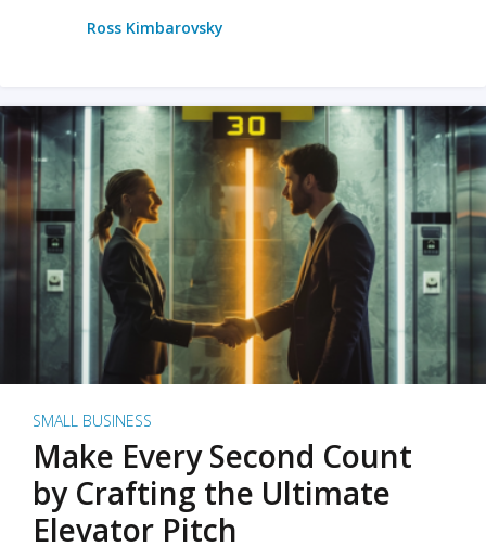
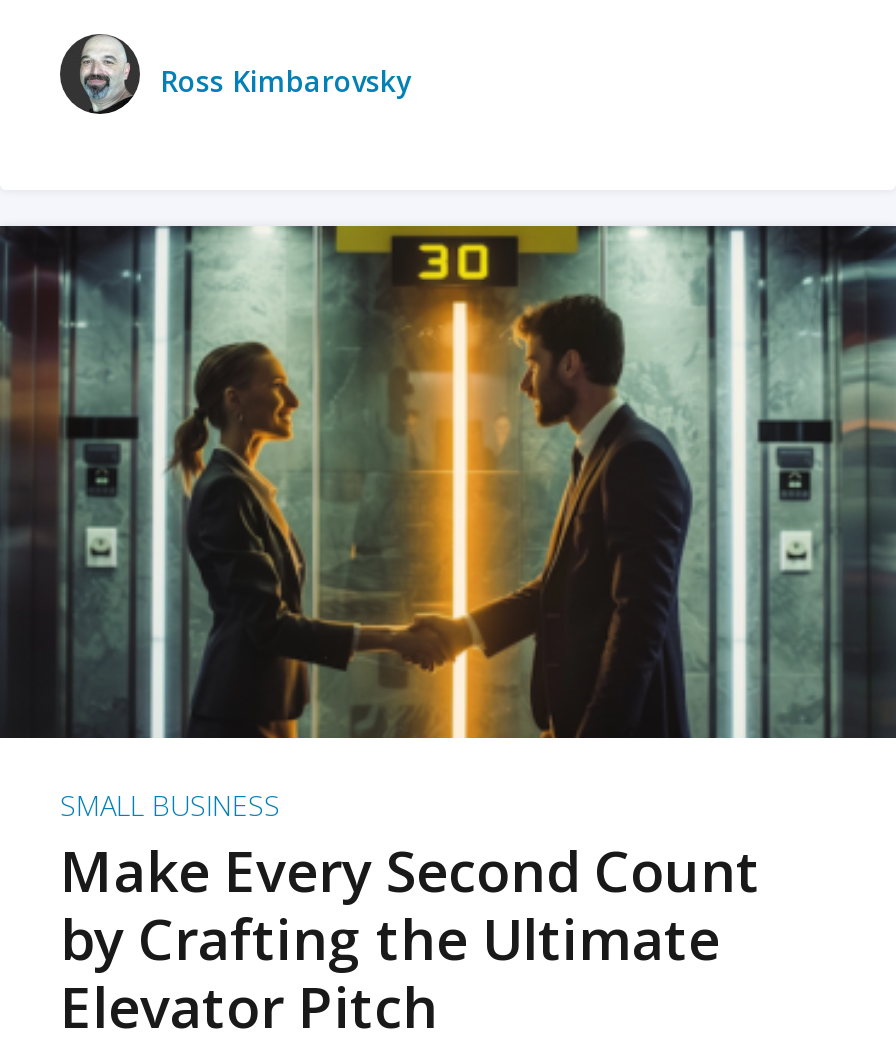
none -> [58,32,142,116] [image]

